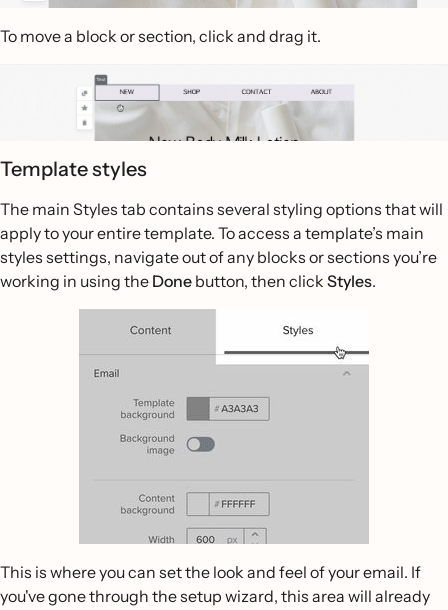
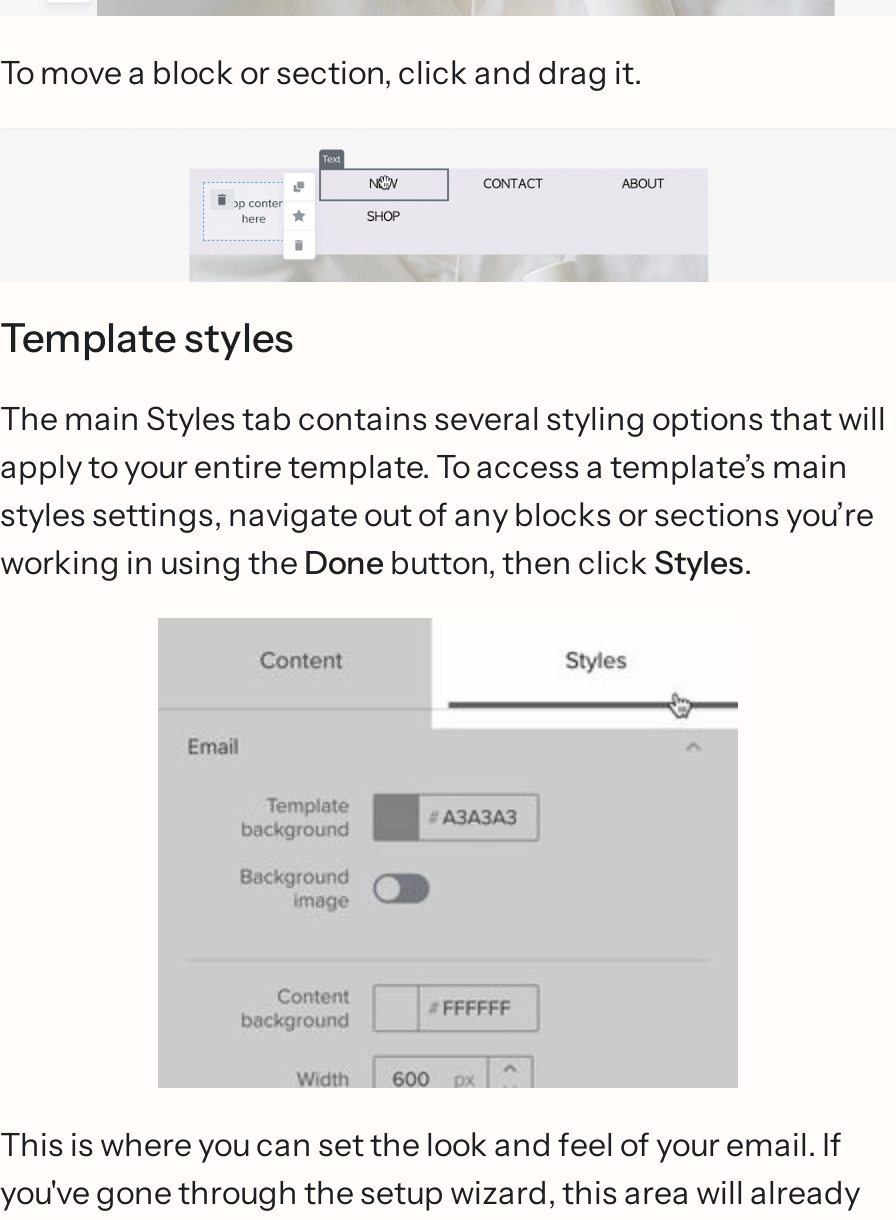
[81,73,354,142] [image] -> [188,146,706,282] [image]

